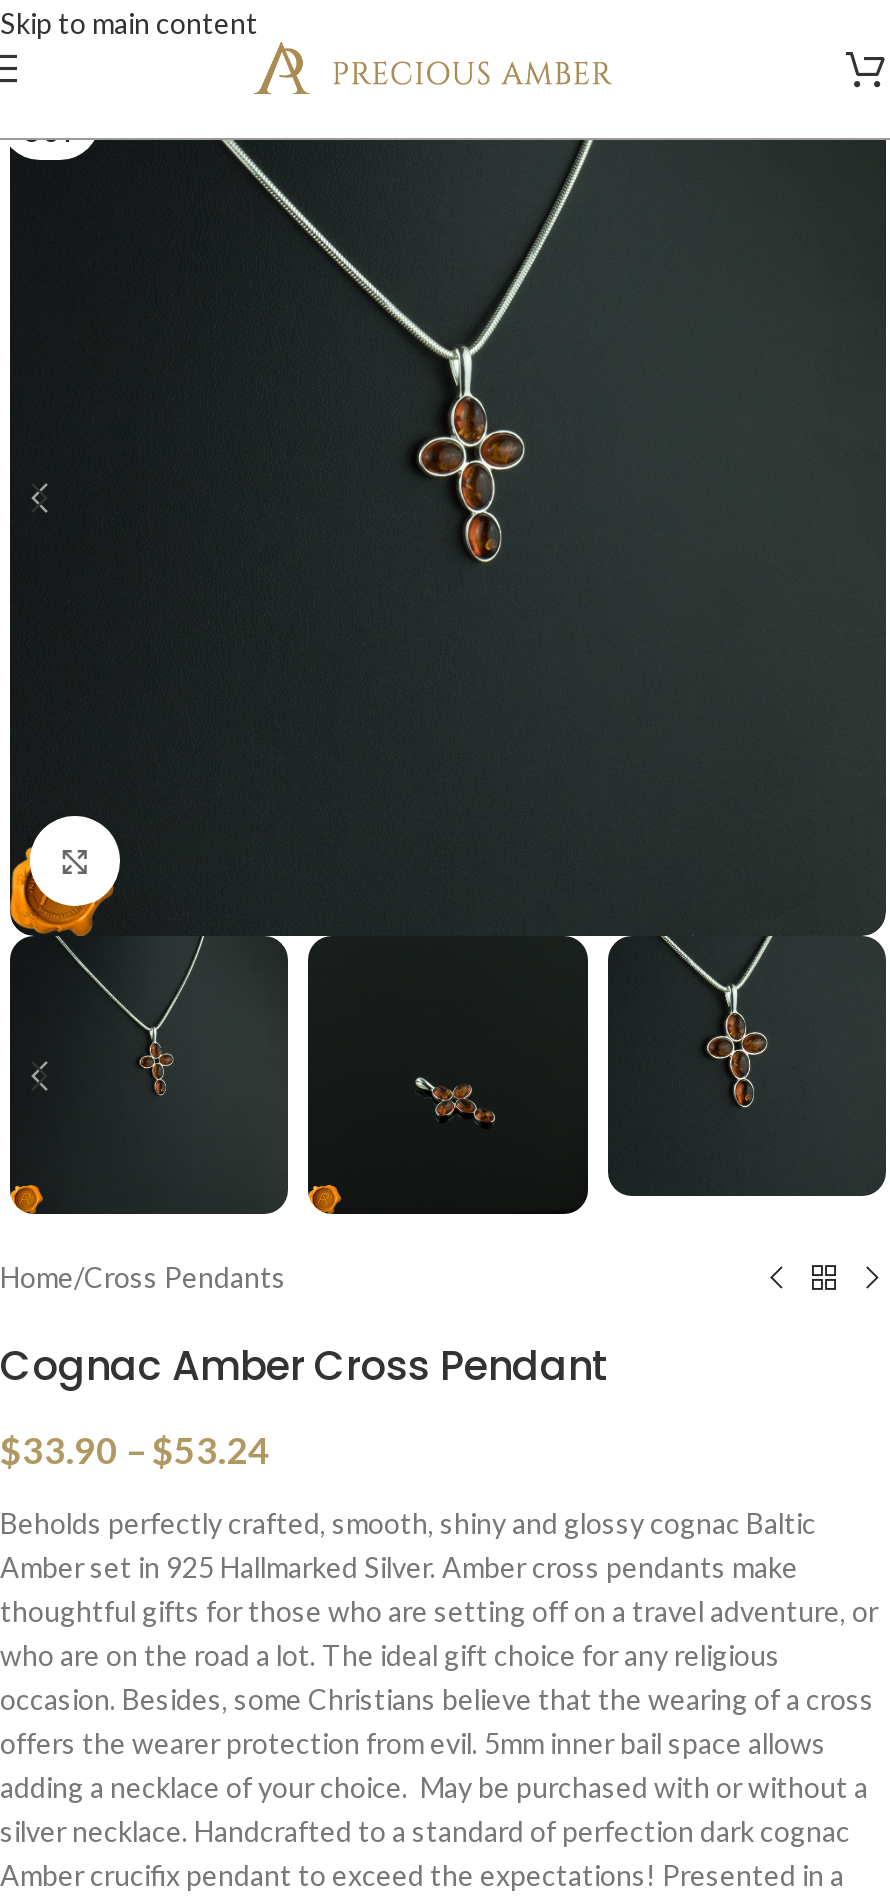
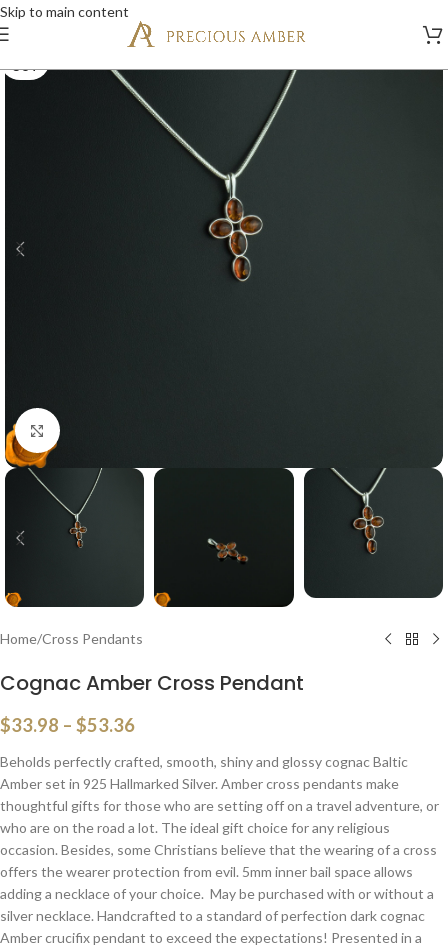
[0,1429,270,1473] $33.90 – $53.24 -> [0,714,135,736] $33.98 – $53.36

